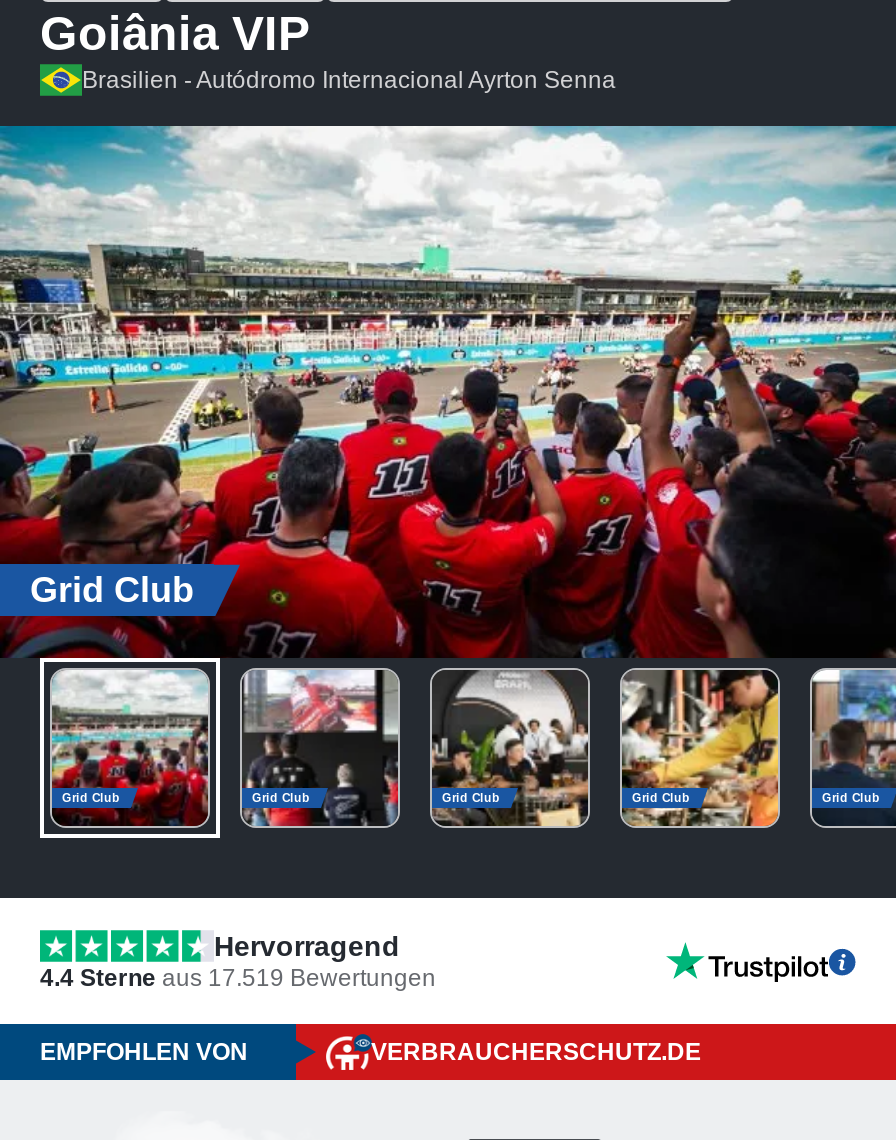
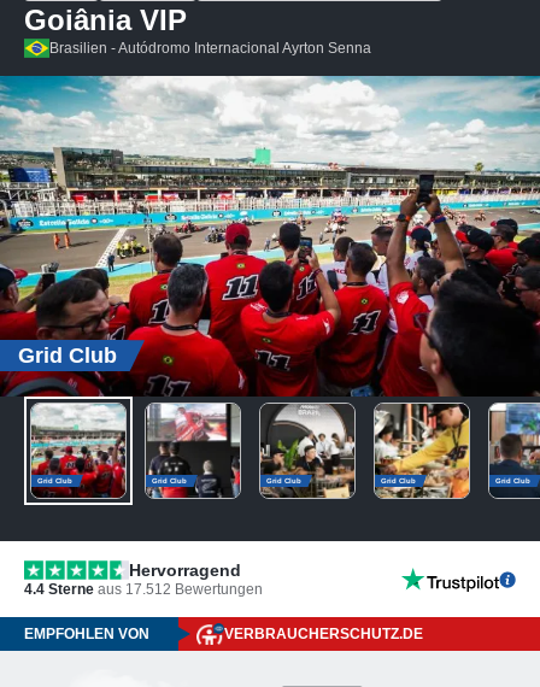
[40,964,436,992] 4.4 Sterne aus 17.519 Bewertungen -> [24,581,263,598] 4.4 Sterne aus 17.512 Bewertungen

